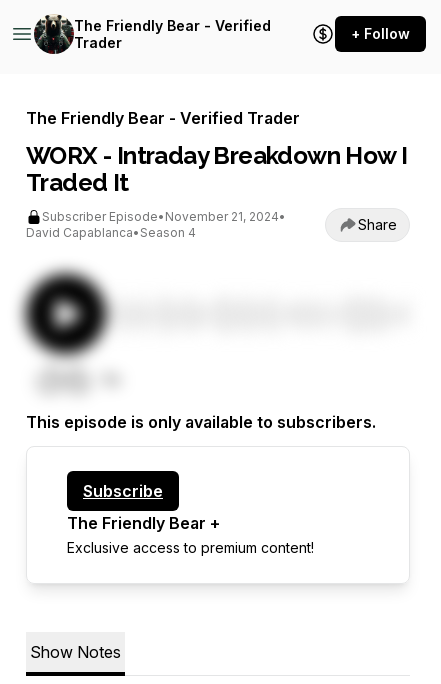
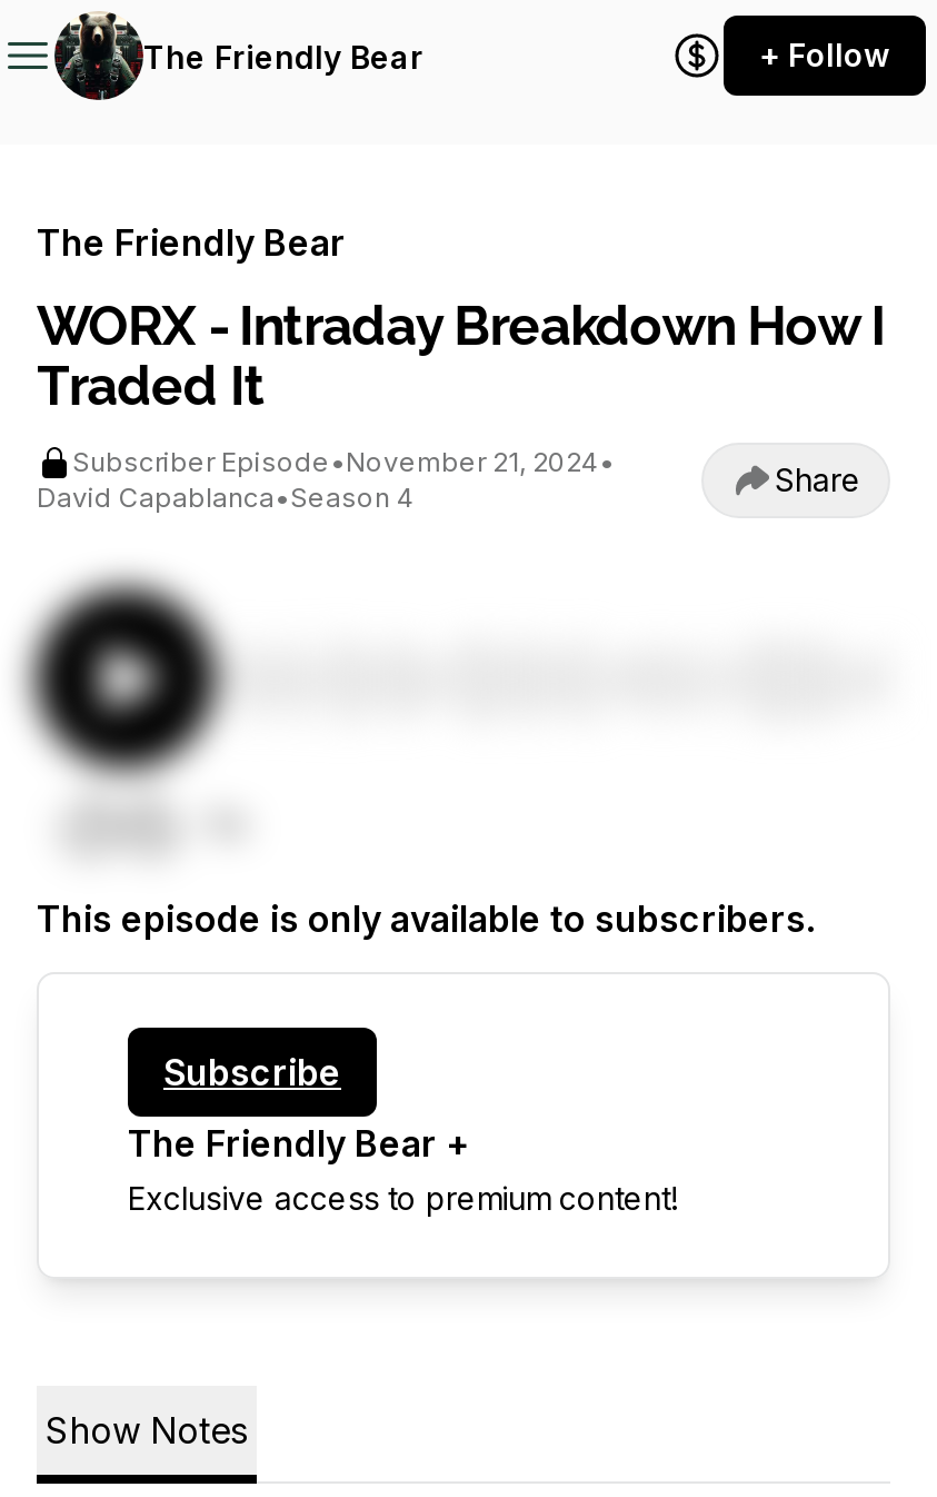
[74,17,271,51] The Friendly Bear - Verified | Trader -> [143,37,423,75] The Friendly Bear
[26,108,300,128] The Friendly Bear - Verified Trader -> [37,220,346,265] The Friendly Bear

